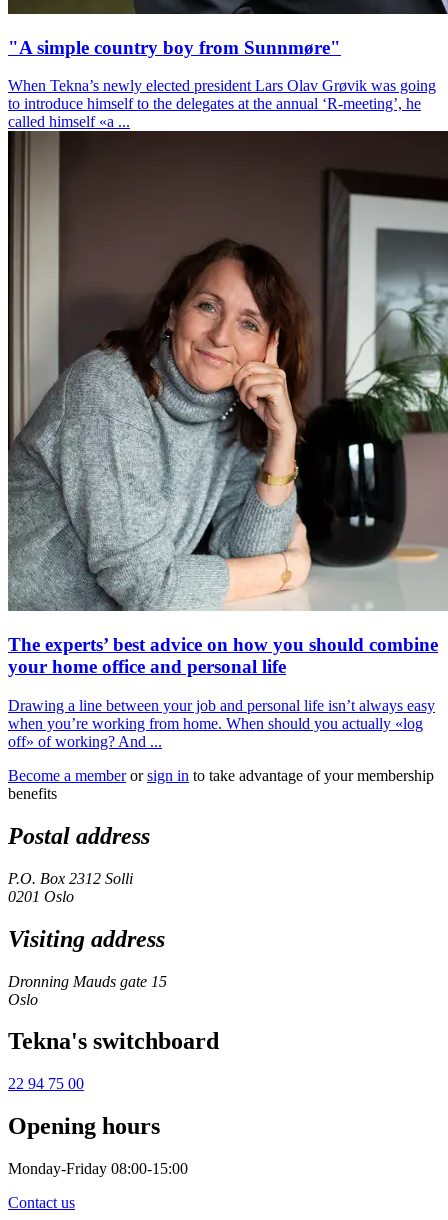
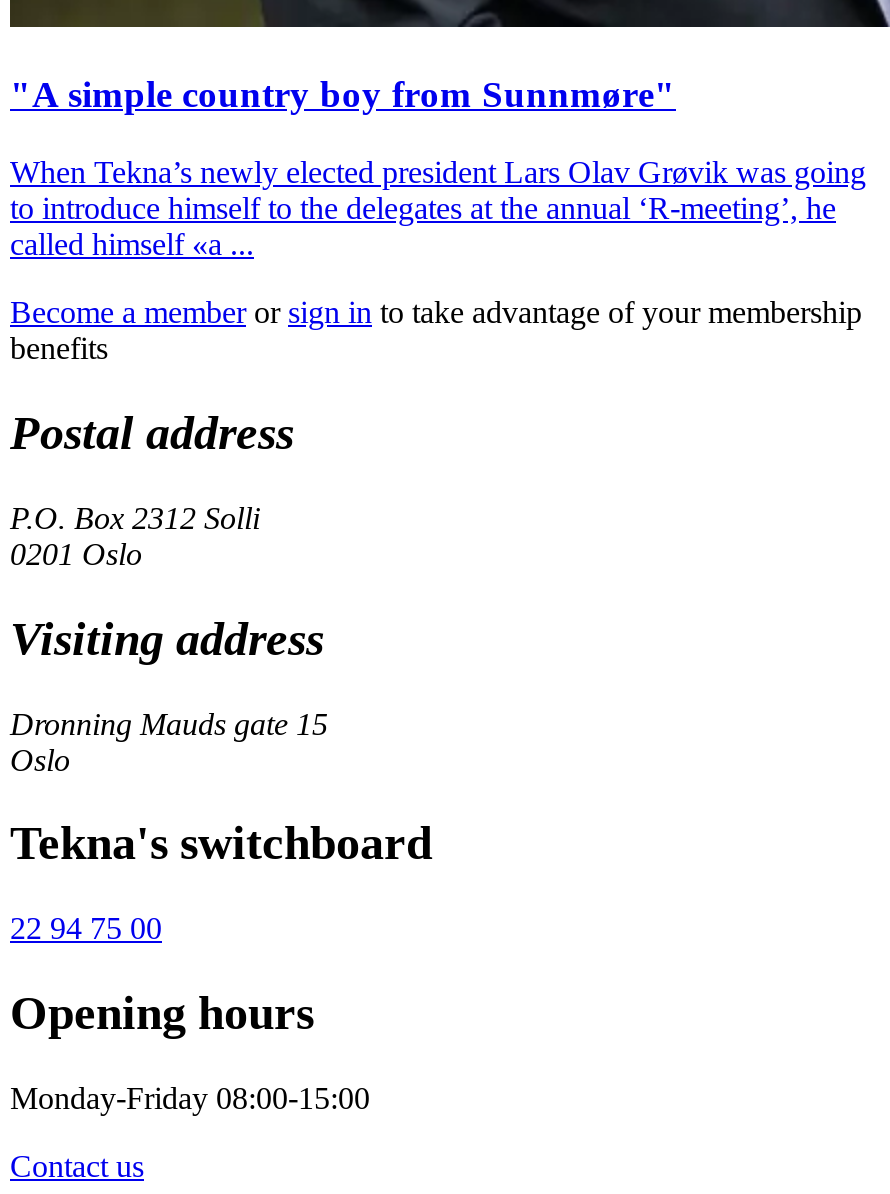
[7,130,445,750] [image] | The experts’ best advice on how you should combine | your home office and personal life | Drawing a line between your job and personal life isn’t always easy | when you’re working from home. When should you actually «log | off» of working? And ... -> none

